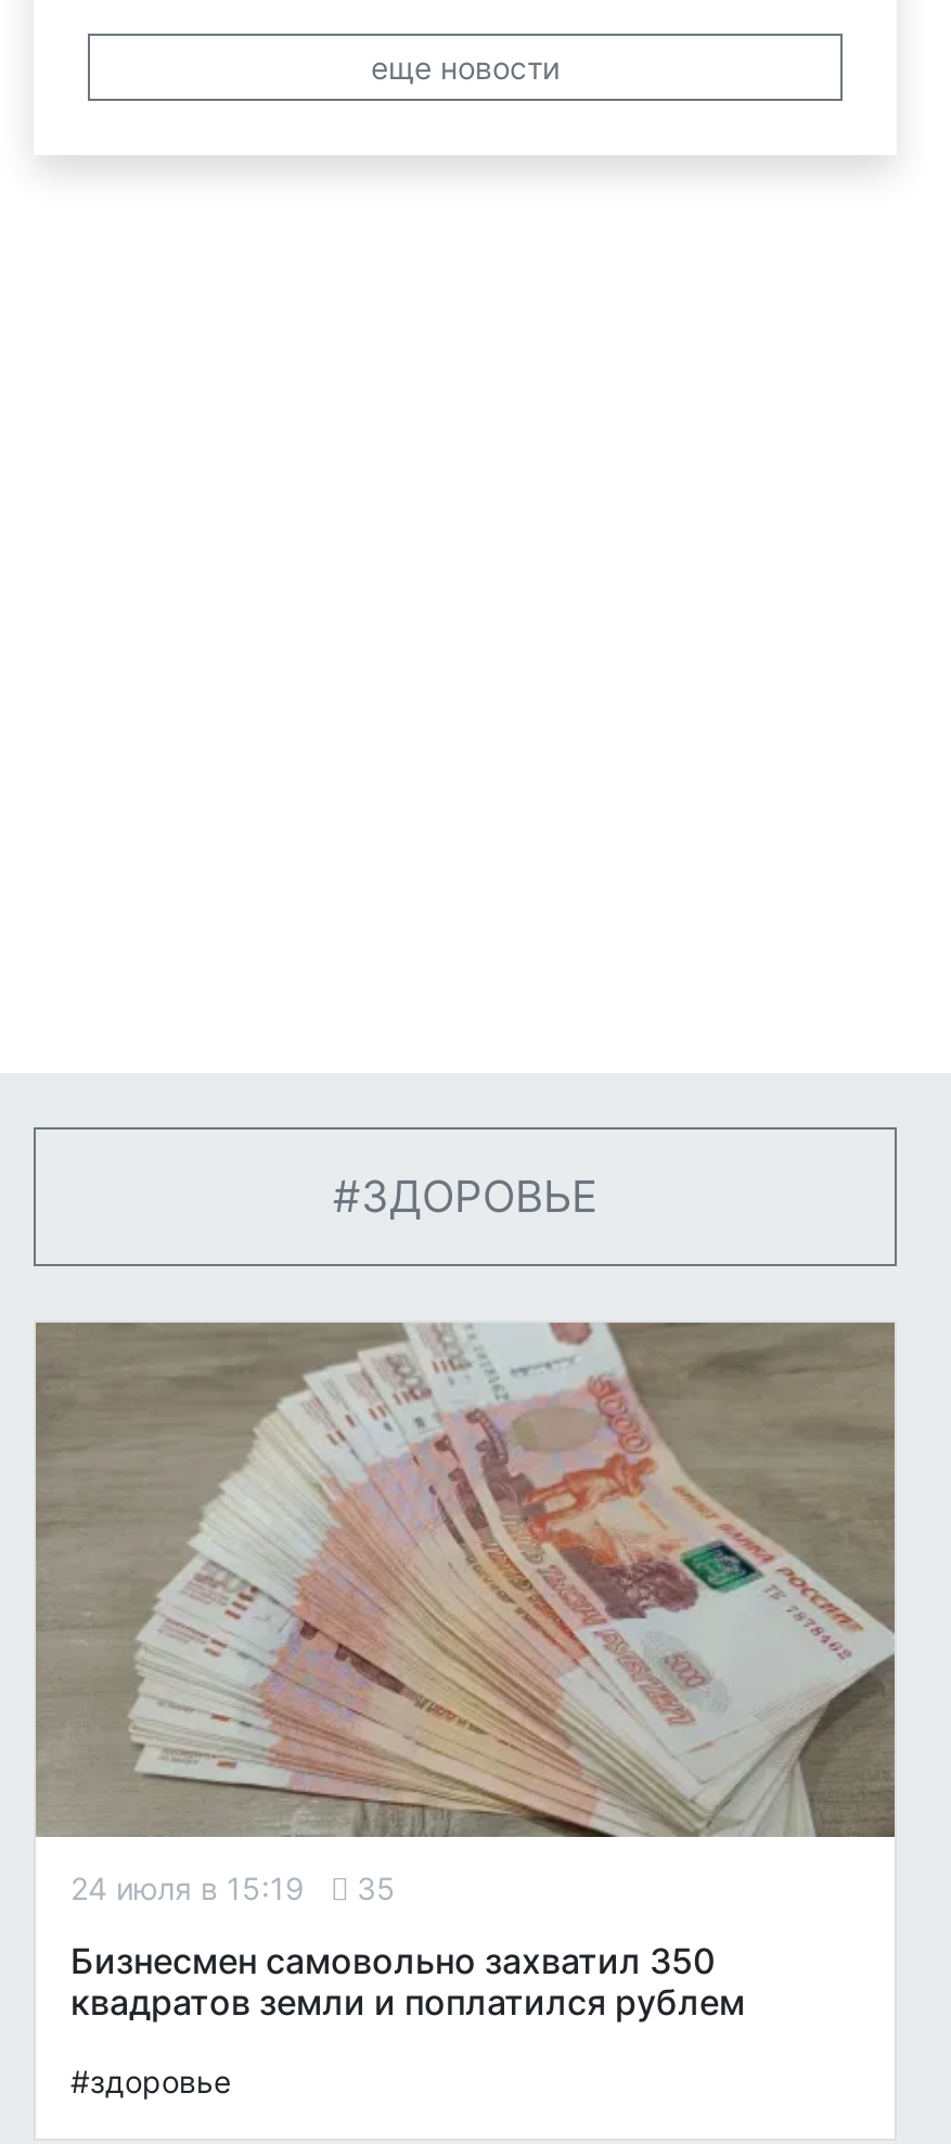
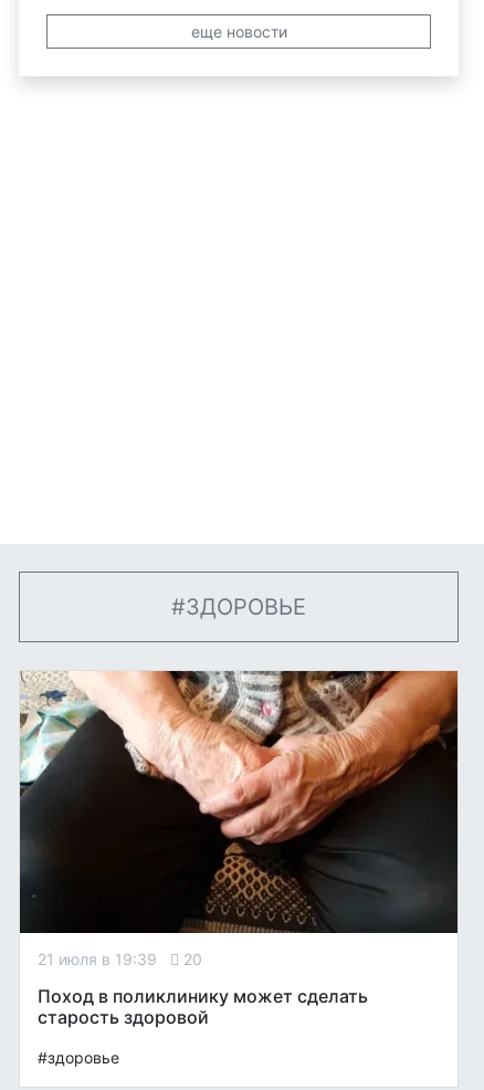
[34,1320,897,1907] [image] | 24 июля в 15:19 | 35 -> [20,670,459,969] [image] | 21 июля в 19:39 | 20
[70,1940,745,2024] Бизнесмен самовольно захватил 350 | квадратов земли и поплатился рублем -> [38,985,368,1028] Поход в поликлинику может сделать | старость здоровой

